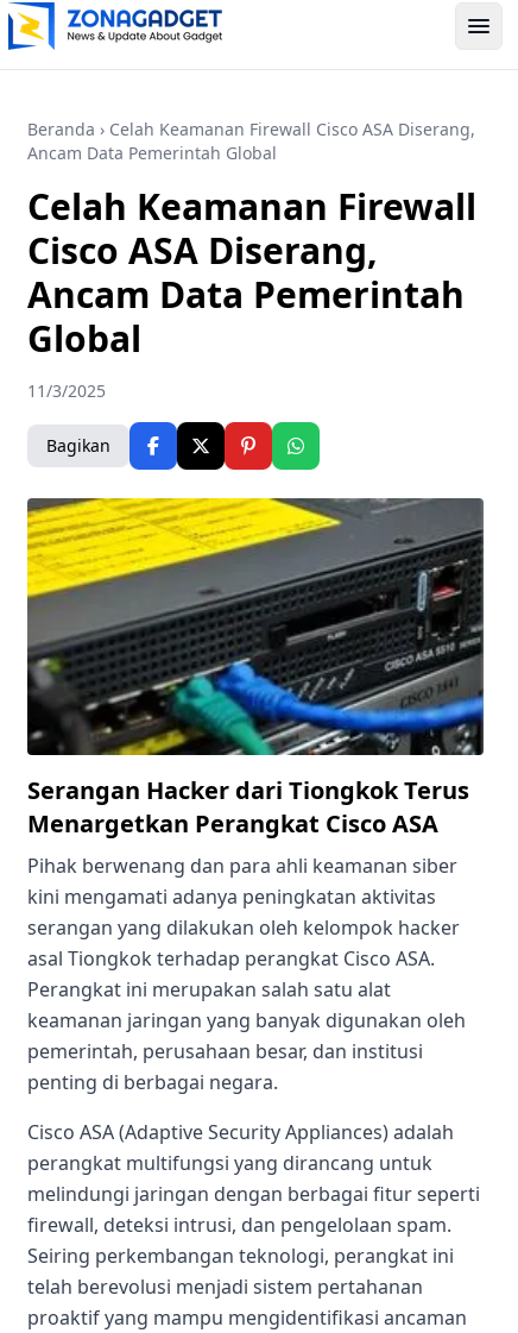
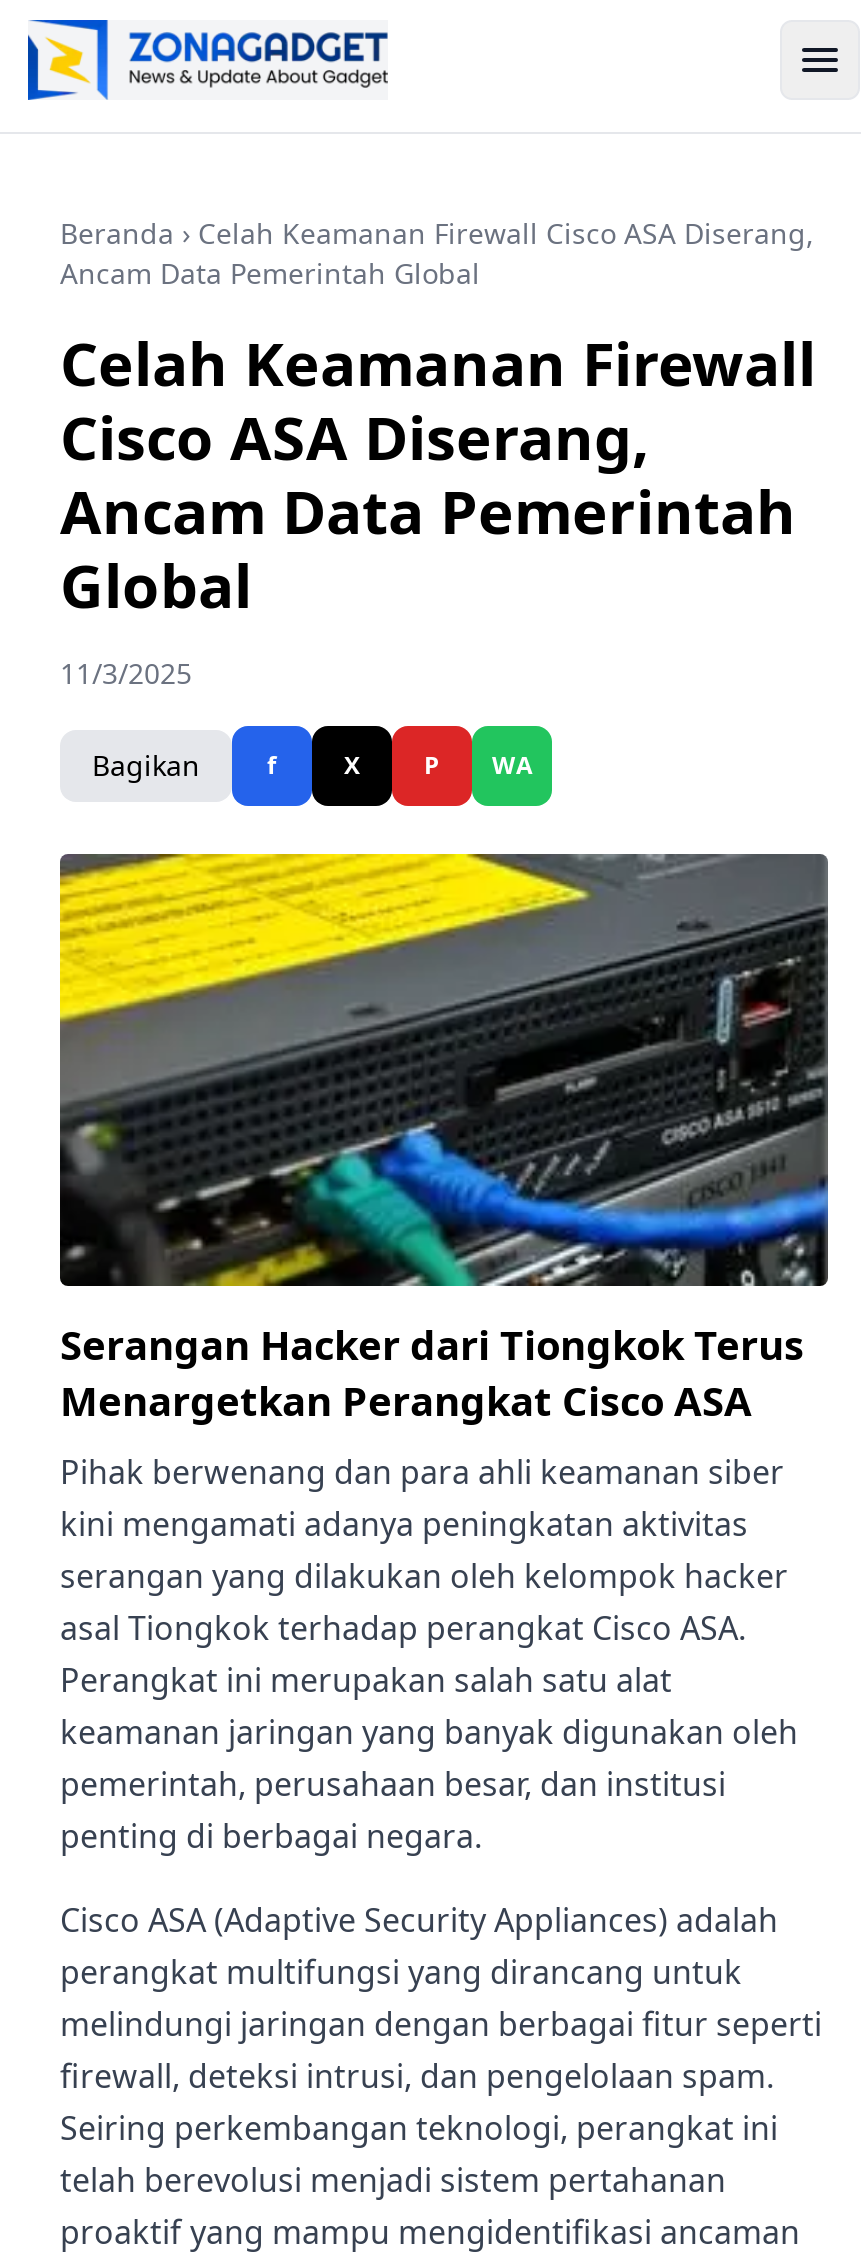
none -> [267,748,532,782] f | X | P | WA

